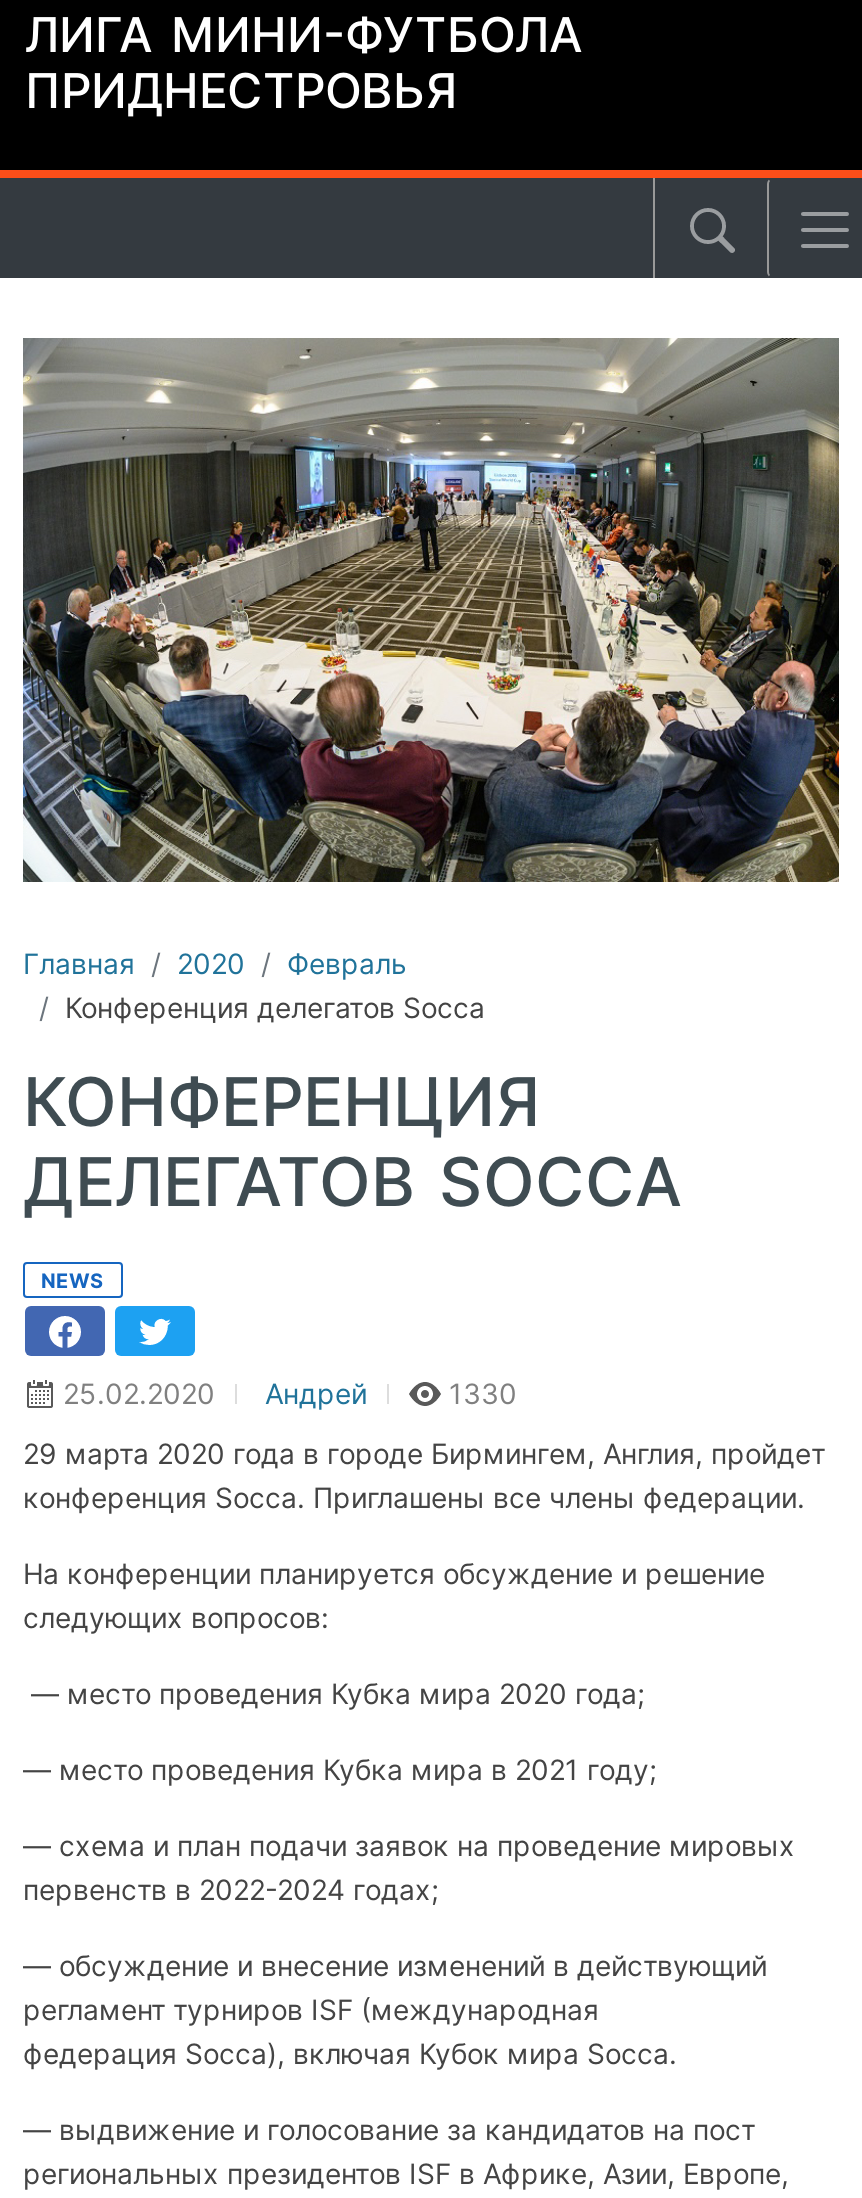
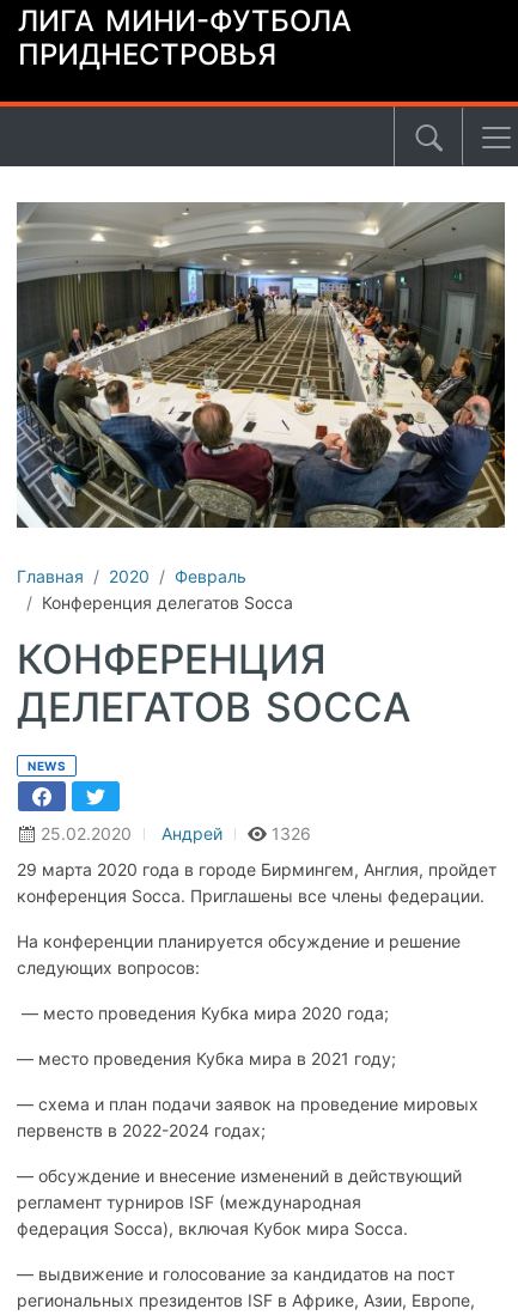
[449,1375,517,1409] 1330 -> [272,823,311,843] 1326

